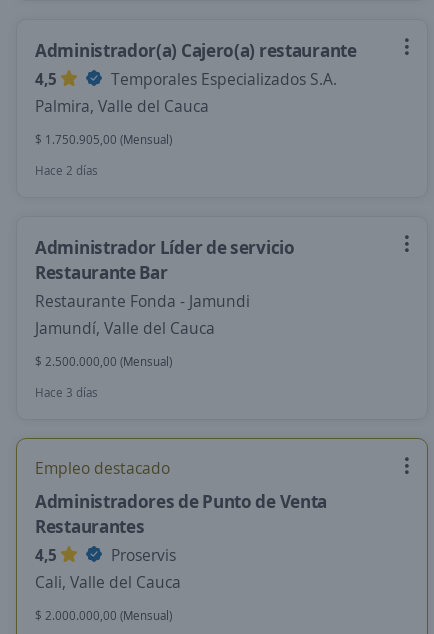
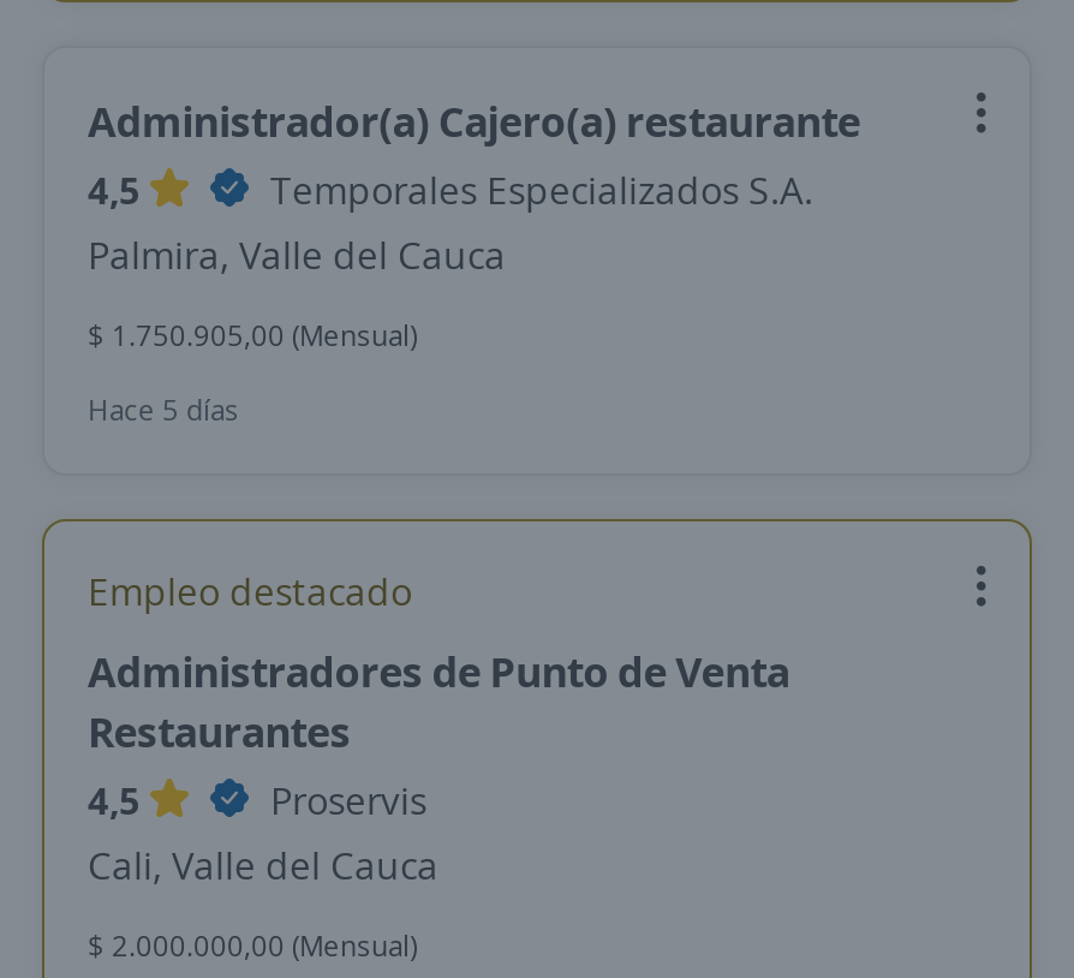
[35,162,295,401] Hace 2 días | Administrador Líder de servicio | Restaurante Bar | Restaurante Fonda - Jamundi | Jamundí, Valle del Cauca | $ 2.500.000,00 (Mensual) | Hace 3 días -> [88,389,239,430] Hace 5 días

